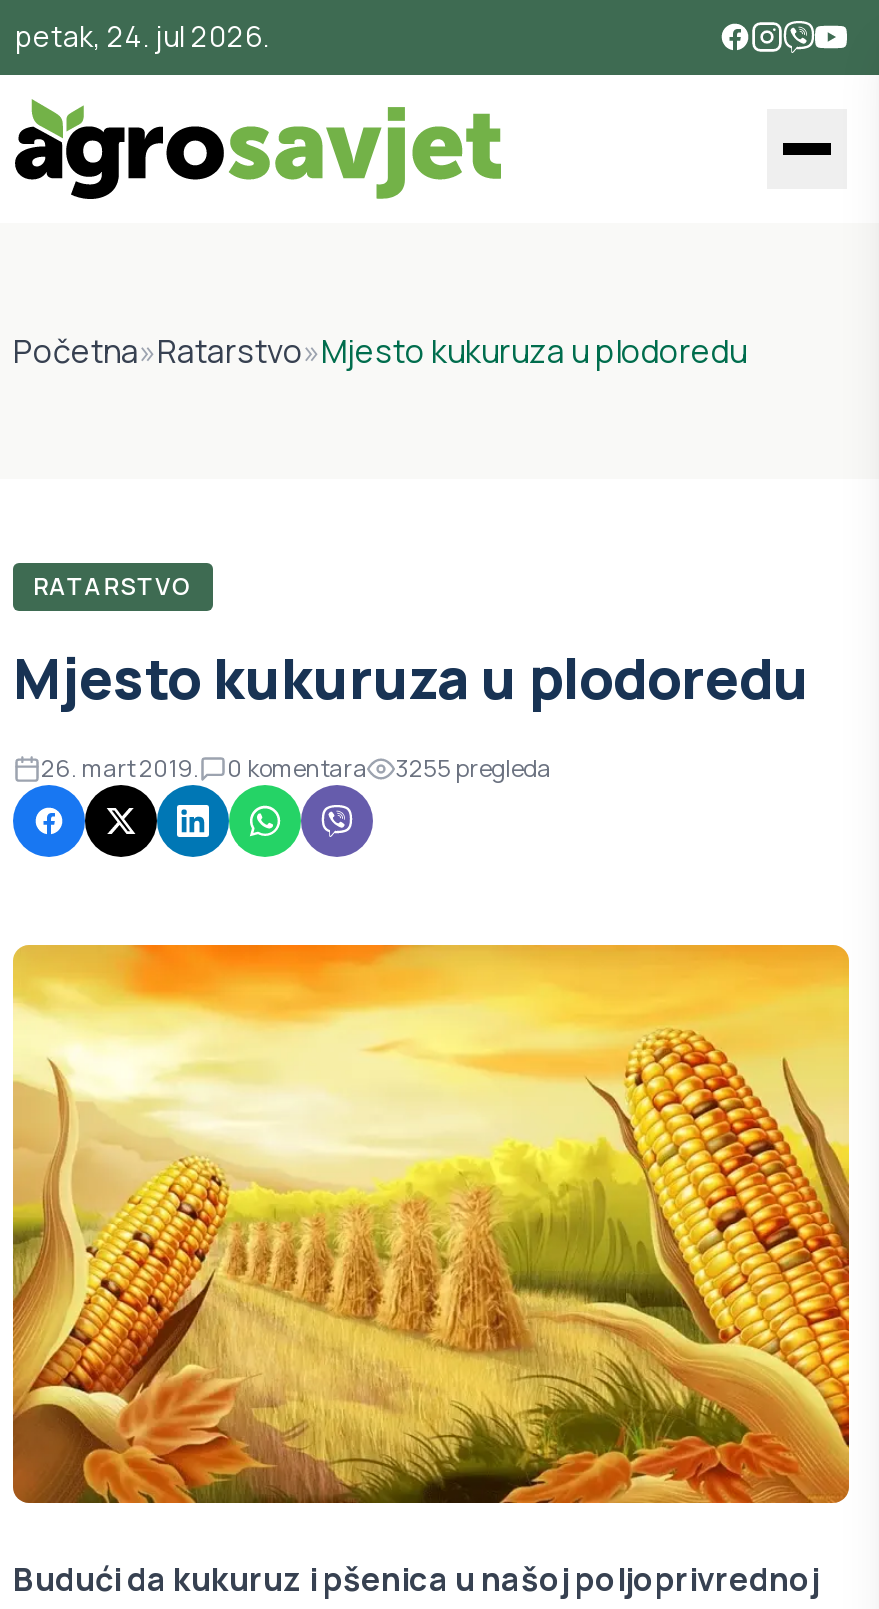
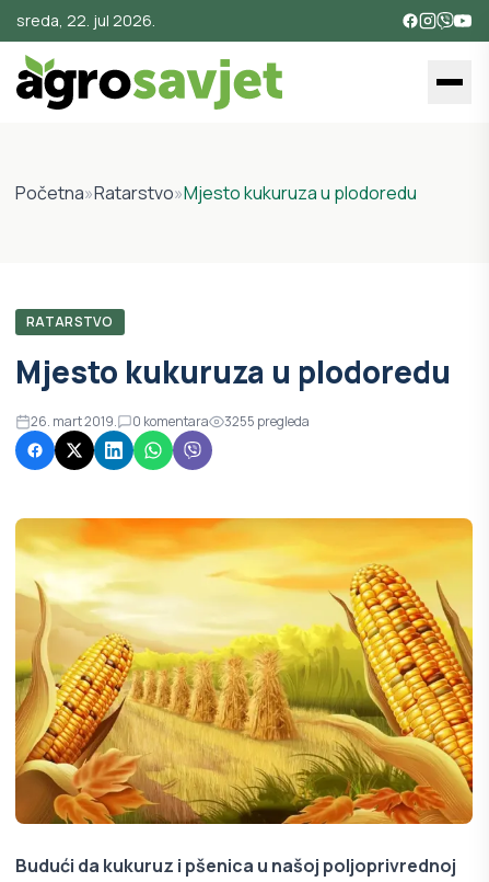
[15,17,269,55] petak, 24. jul 2026. -> [16,10,155,31] sreda, 22. jul 2026.

